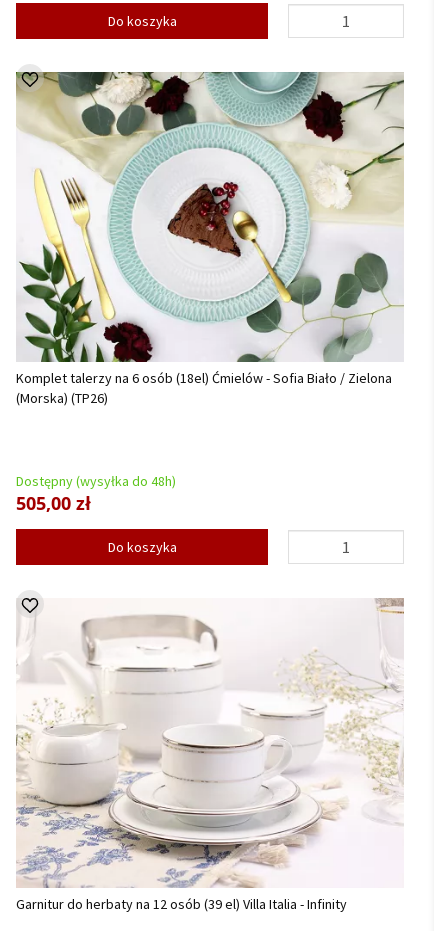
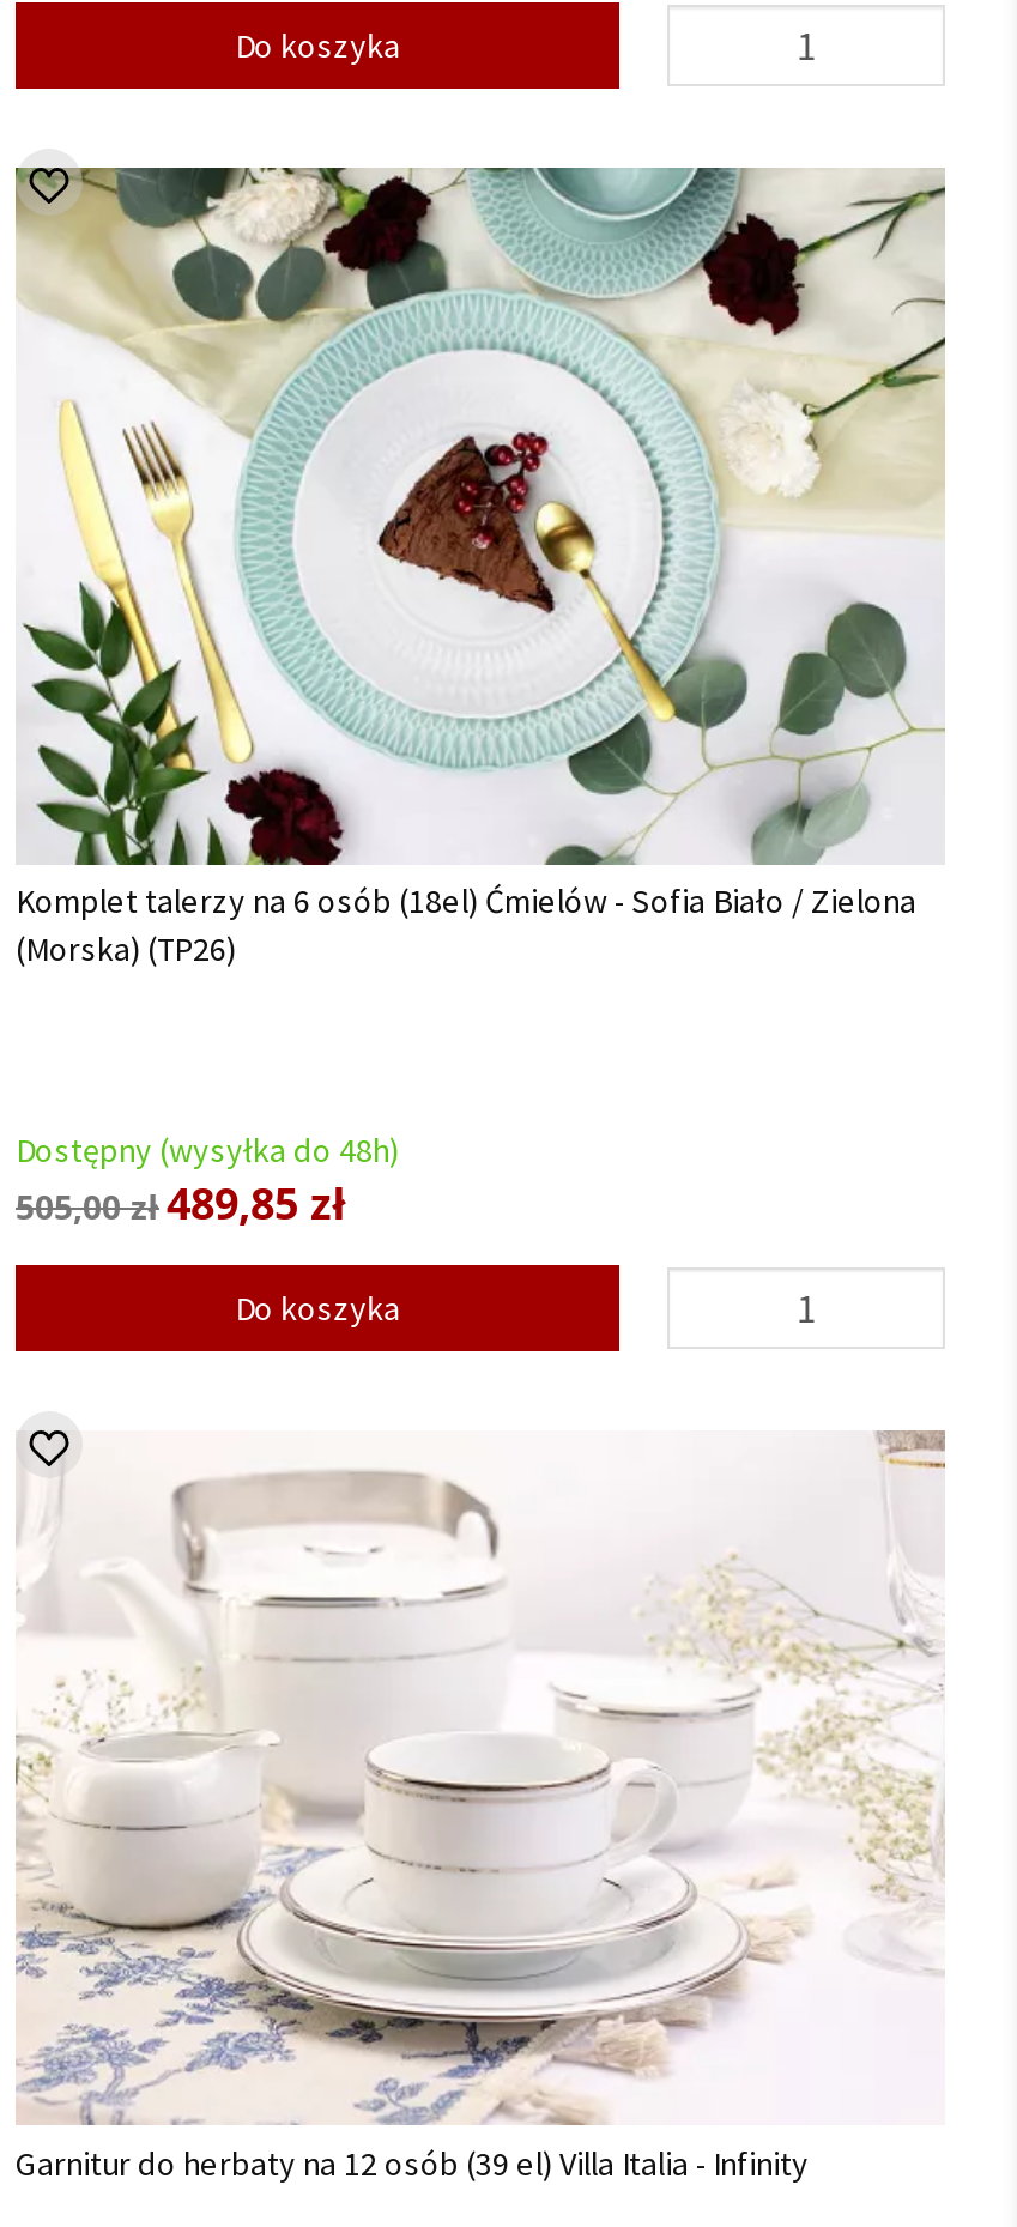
[16,491,91,515] 505,00 zł -> [16,1173,346,1230] 505,00 zł 489,85 zł

